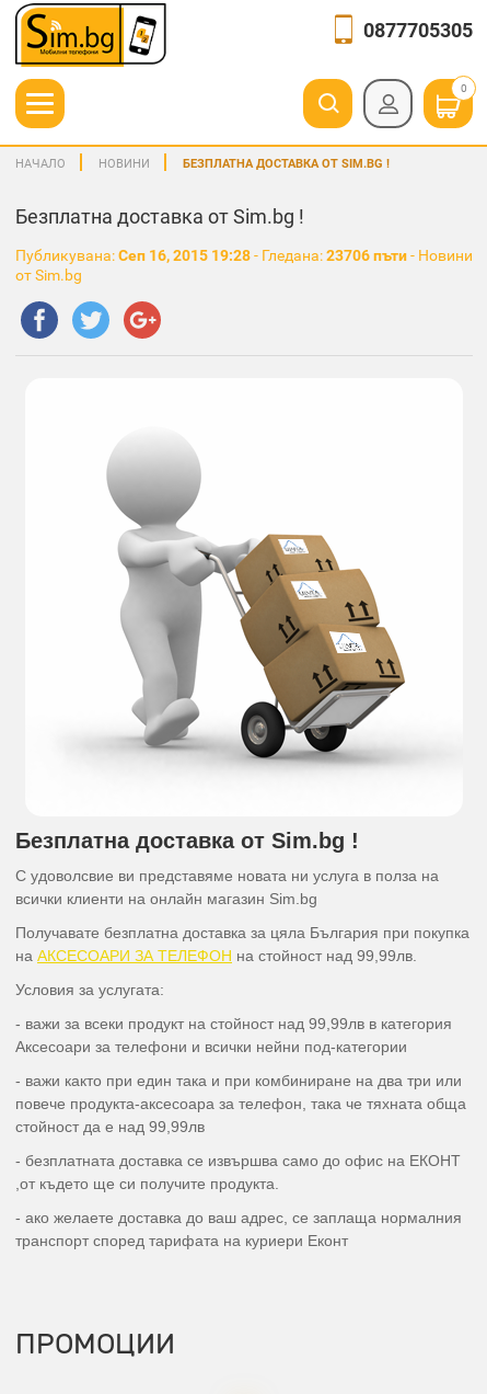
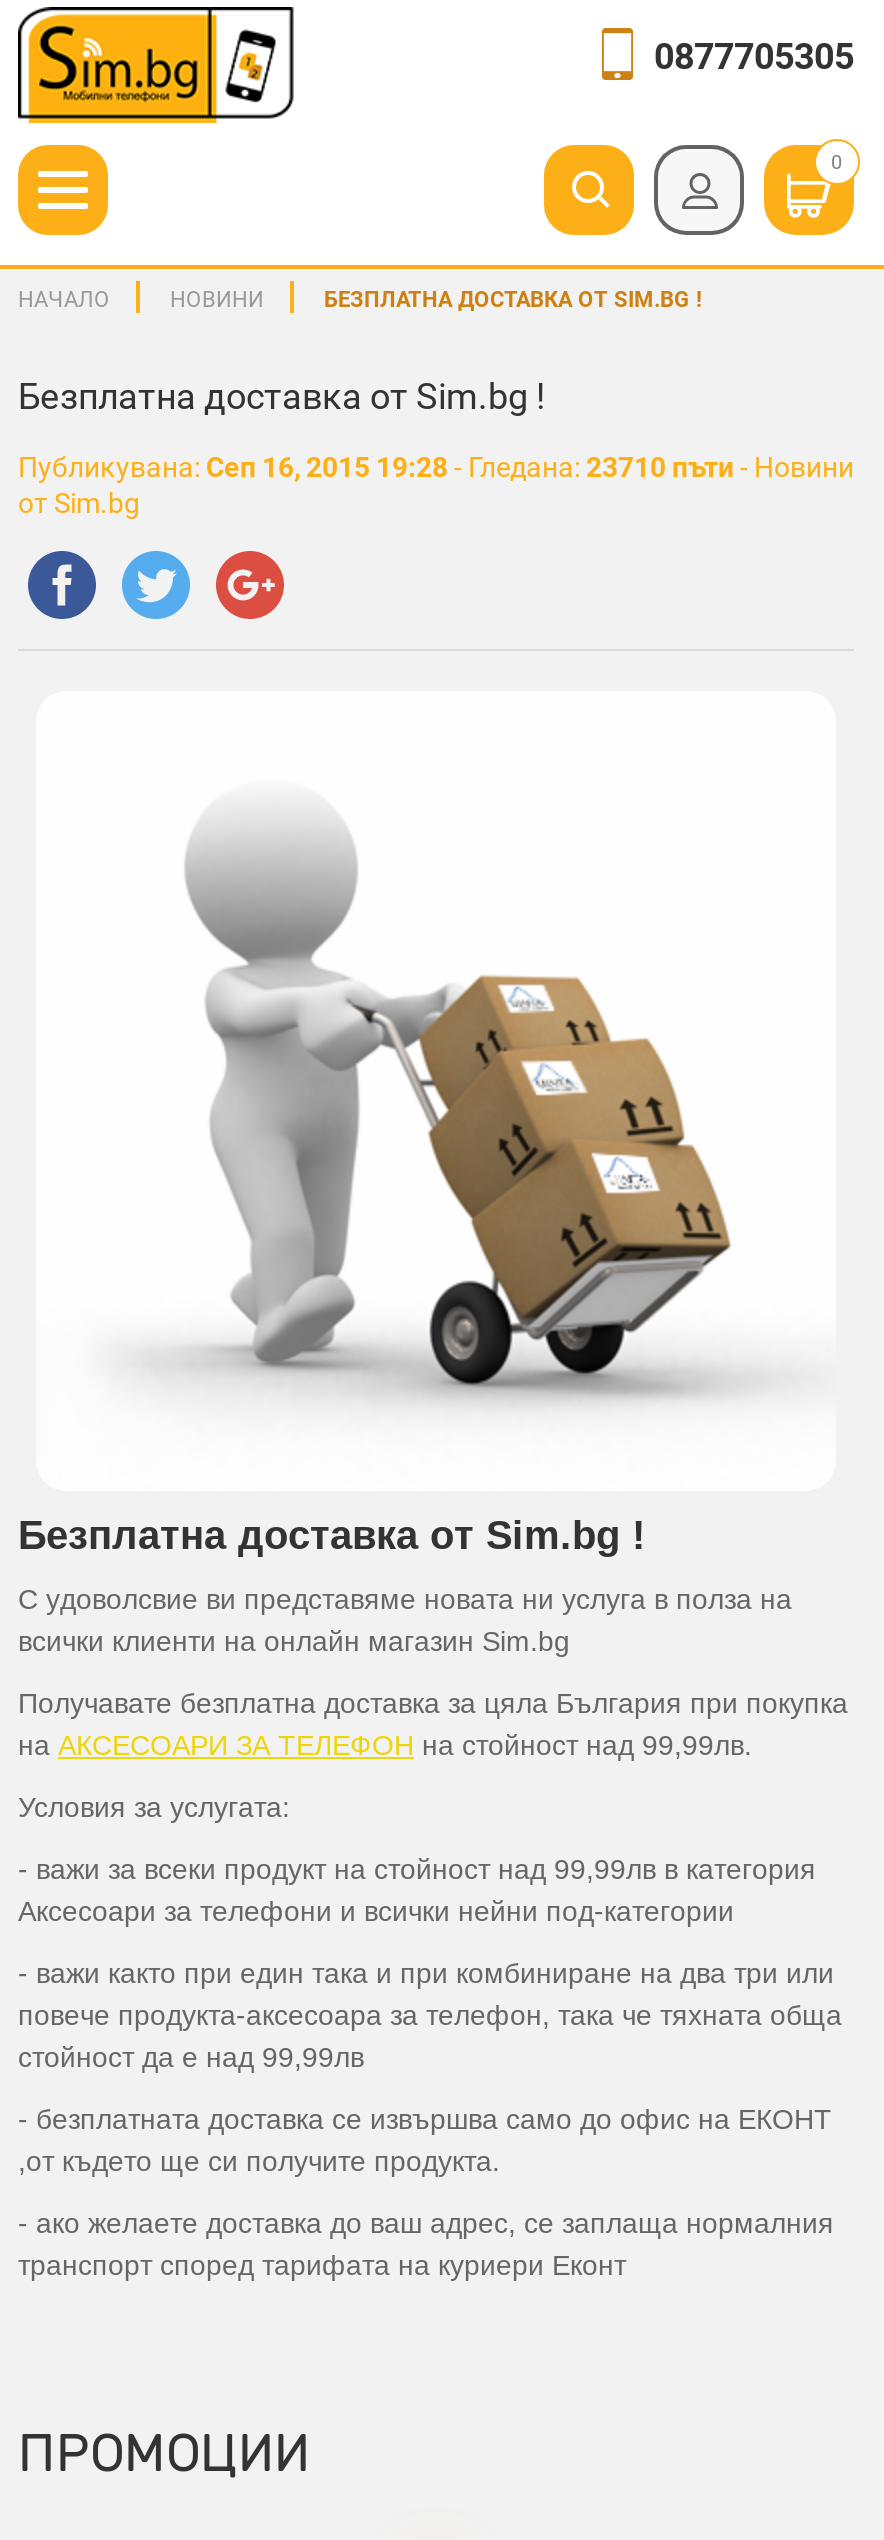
[15,247,473,264] Публикувана: Сеп 16, 2015 19:28 - Гледана: 23706 пъти - Новини -> [18,452,854,484] Публикувана: Сеп 16, 2015 19:28 - Гледана: 23710 пъти - Новини

